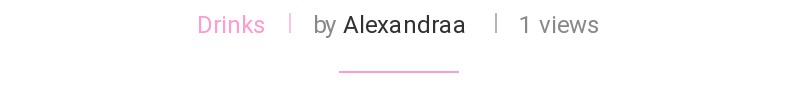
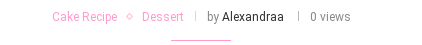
[197,11,267,39] Drinks -> [51,10,183,24] Cake Recipe | Dessert
[519,11,601,39] 1 views -> [309,10,350,24] 0 views

